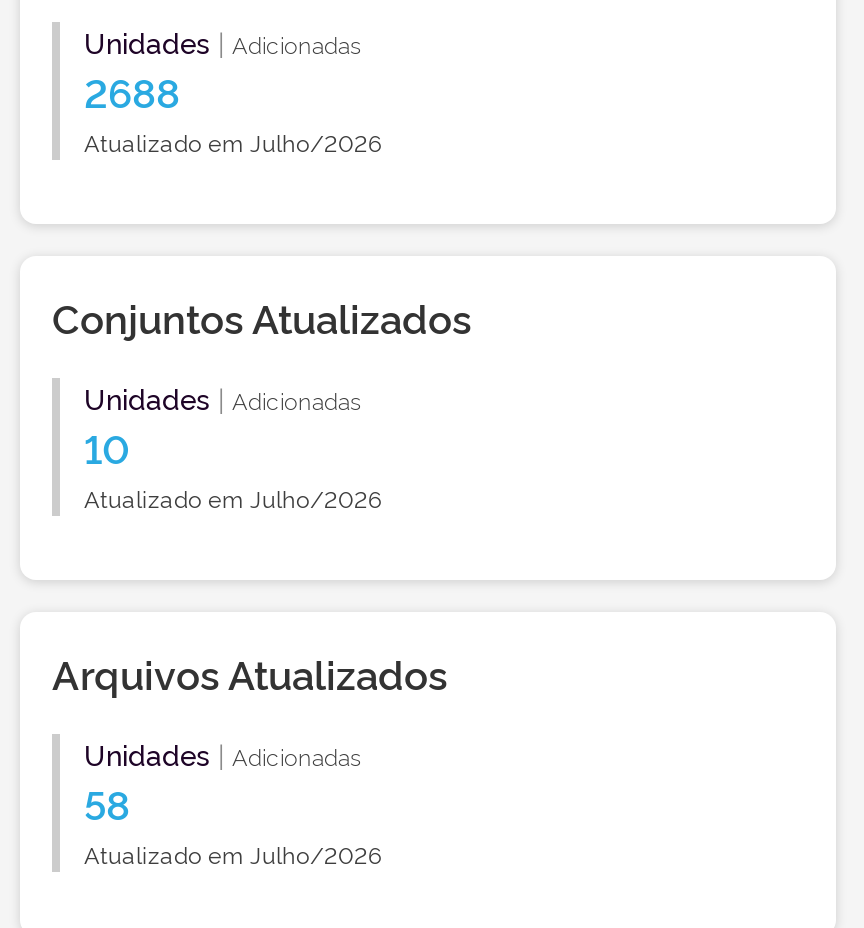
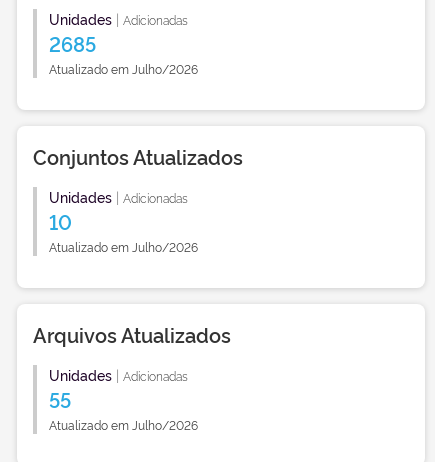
[84,61,180,117] 2688 -> [49,28,96,56] 2685
[84,773,130,829] 58 -> [49,384,71,412] 55

